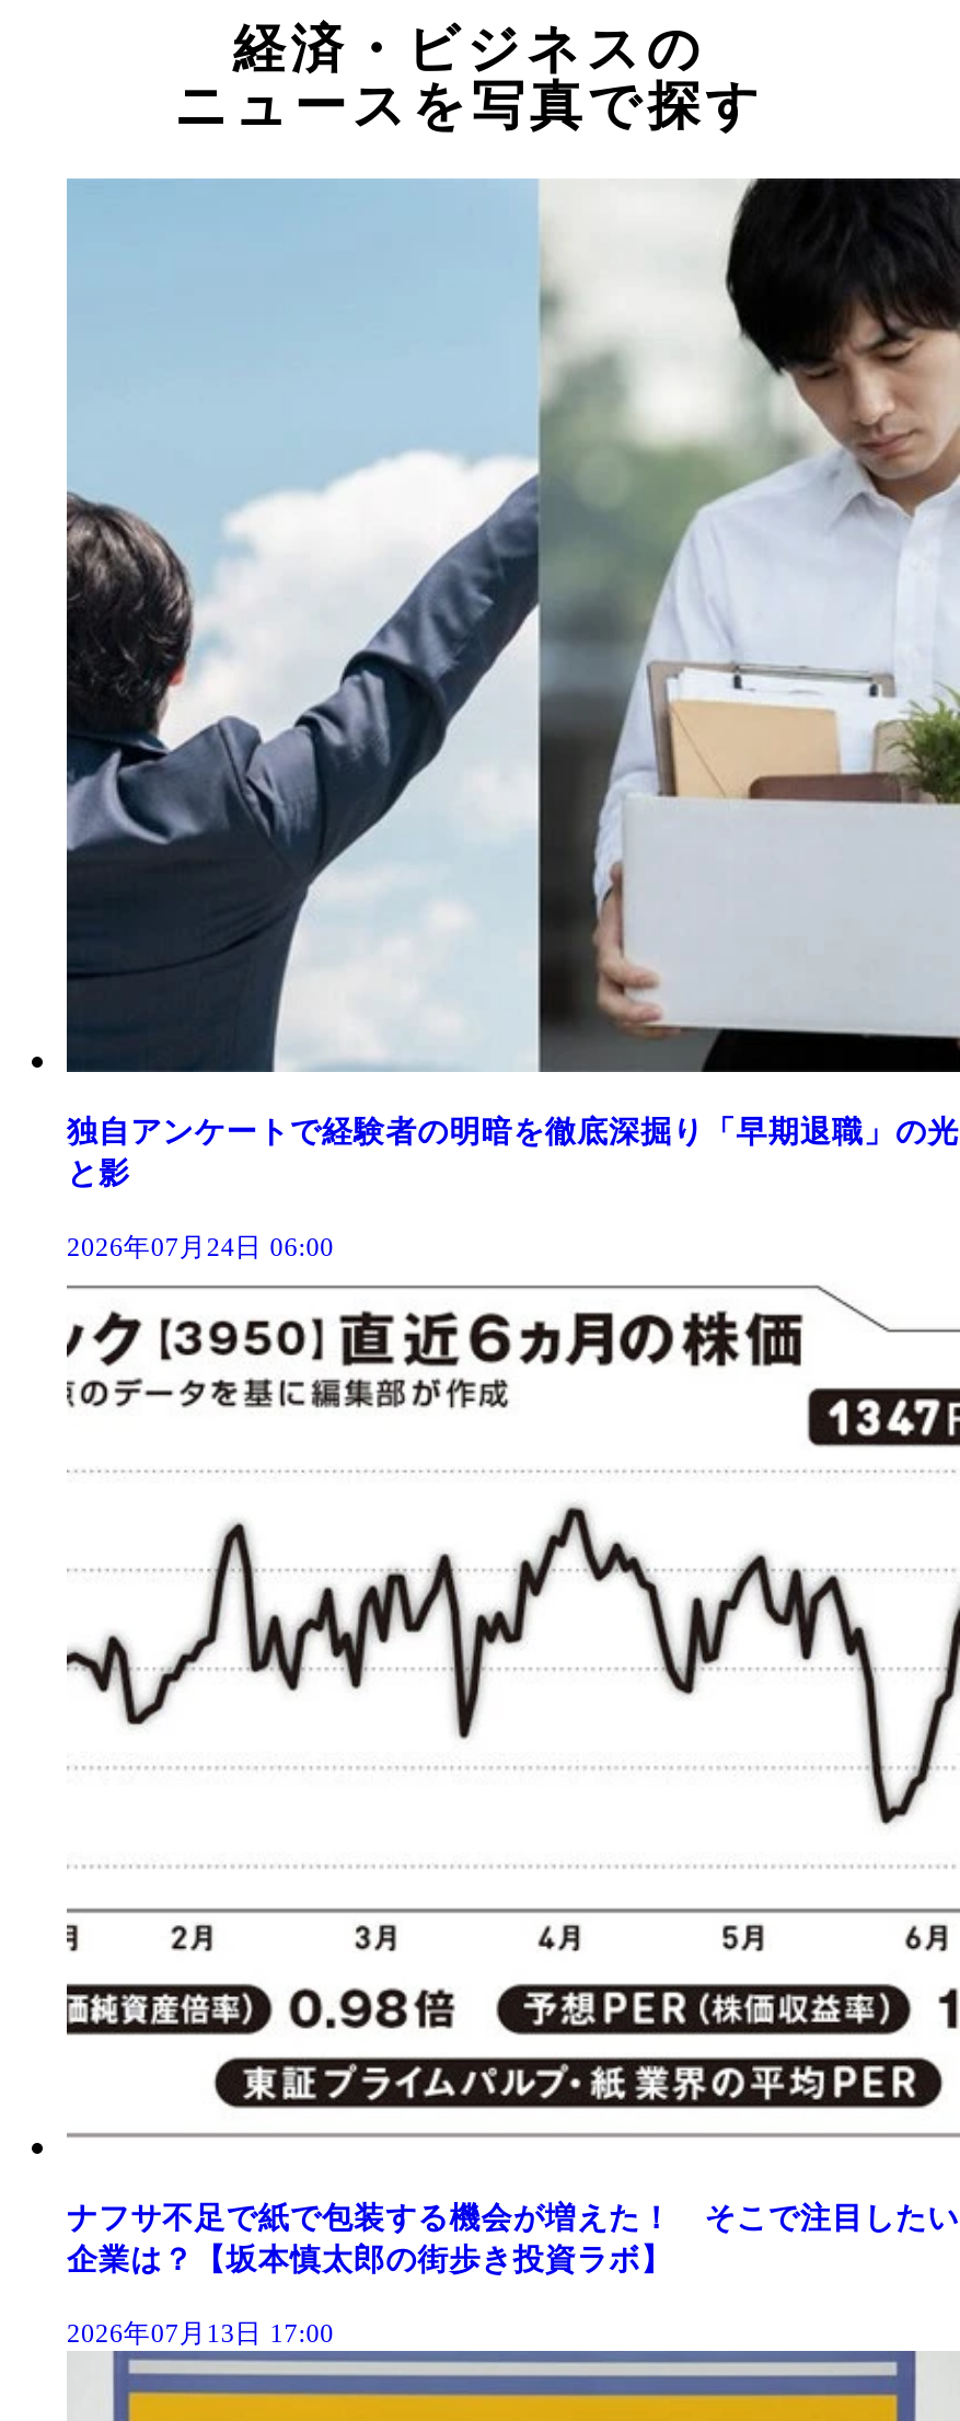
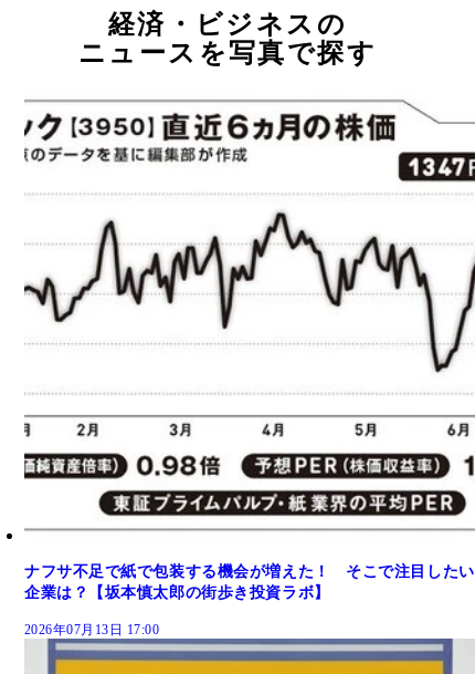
[65,176,959,1262] [image] | 独自アンケートで経験者の明暗を徹底深掘り「早期退職」の光 | と影 | 2026年07月24日 06:00 -> none

